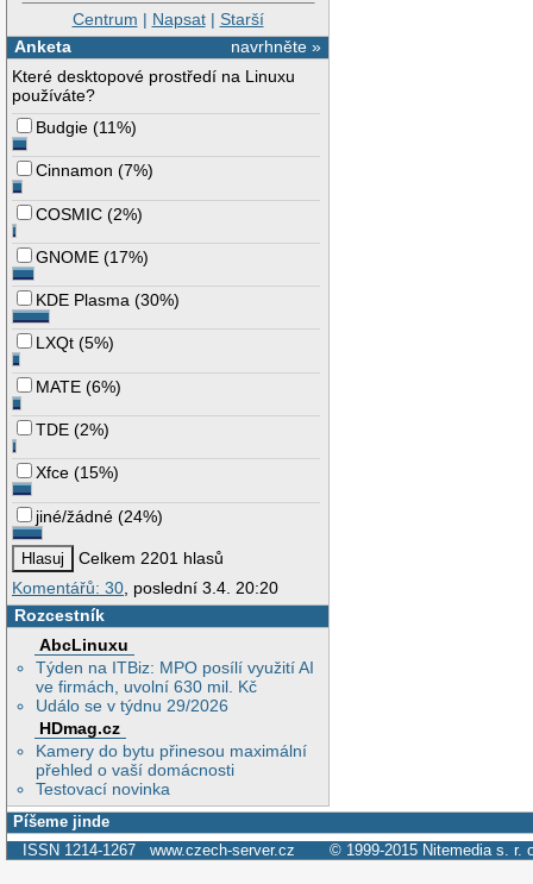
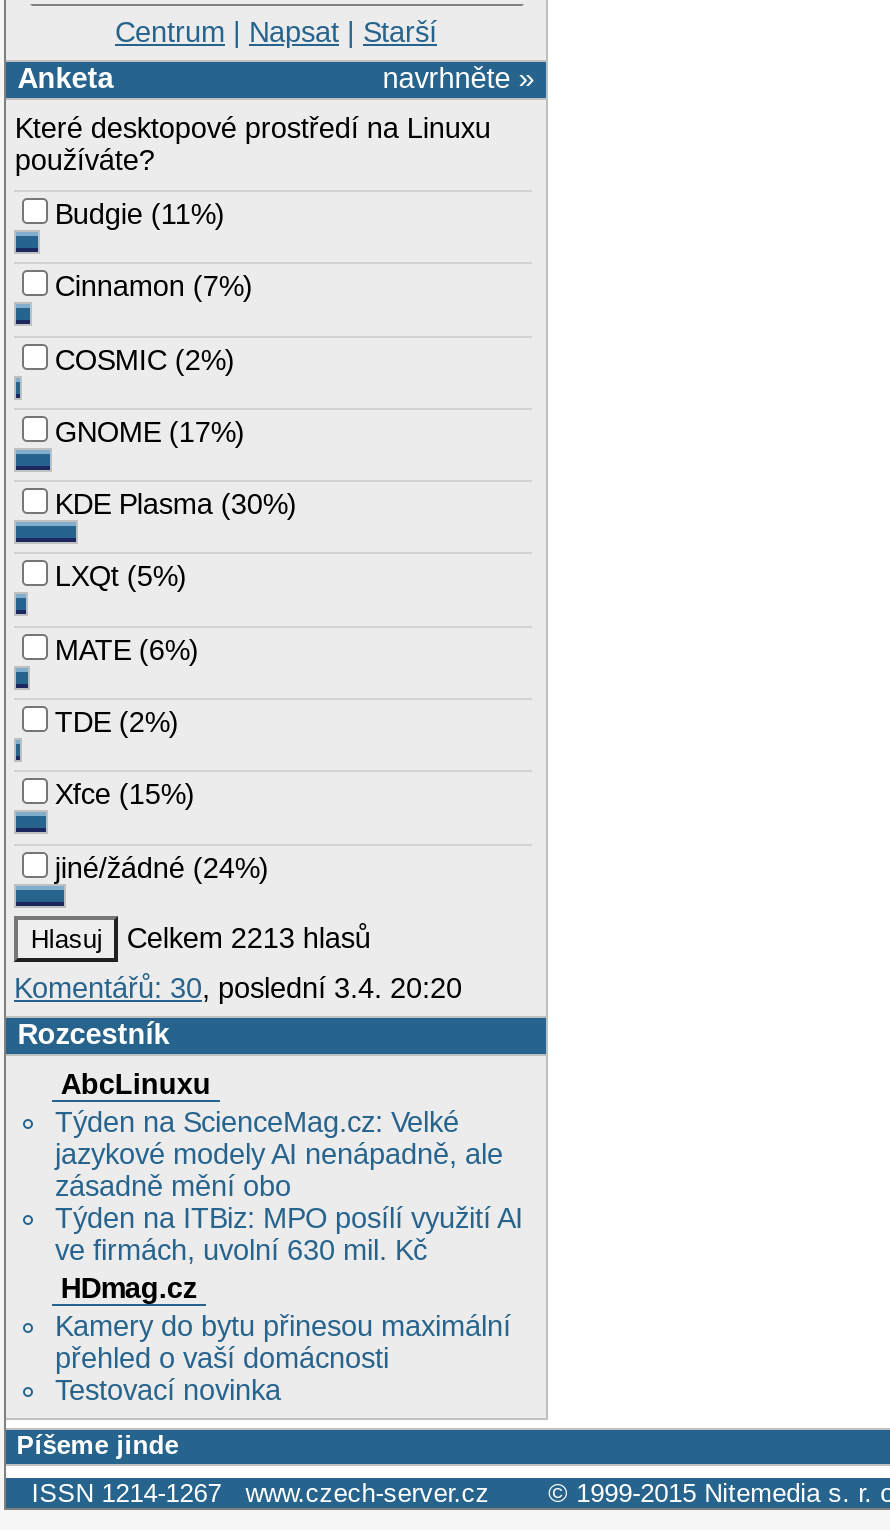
[74,549,224,568] Celkem 2201 hlasů -> [119,922,371,954] Celkem 2213 hlasů
none -> [55,1106,503,1202] Týden na ScienceMag.cz: Velké | jazykové modely AI nenápadně, ale | zásadně mění obo
moved [36,658,315,696] -> [55,1202,523,1266]: Týden na ITBiz: MPO posílí využití AI | ve firmách, uvolní 630 mil. Kč
[36,696,229,715] Událo se v týdnu 29/2026 -> none

